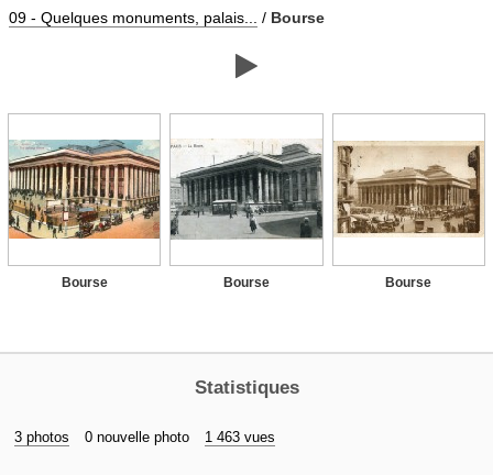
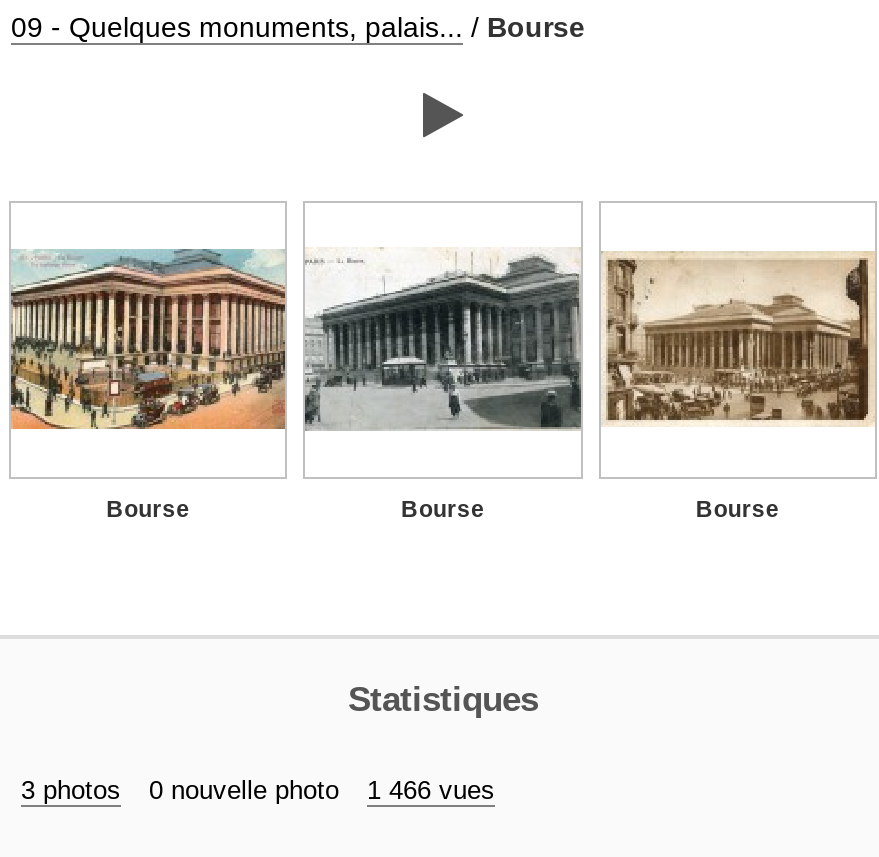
[14,429,275,445] 3 photos 0 nouvelle photo 1 463 vues -> [21,775,495,805] 3 photos 0 nouvelle photo 1 466 vues

